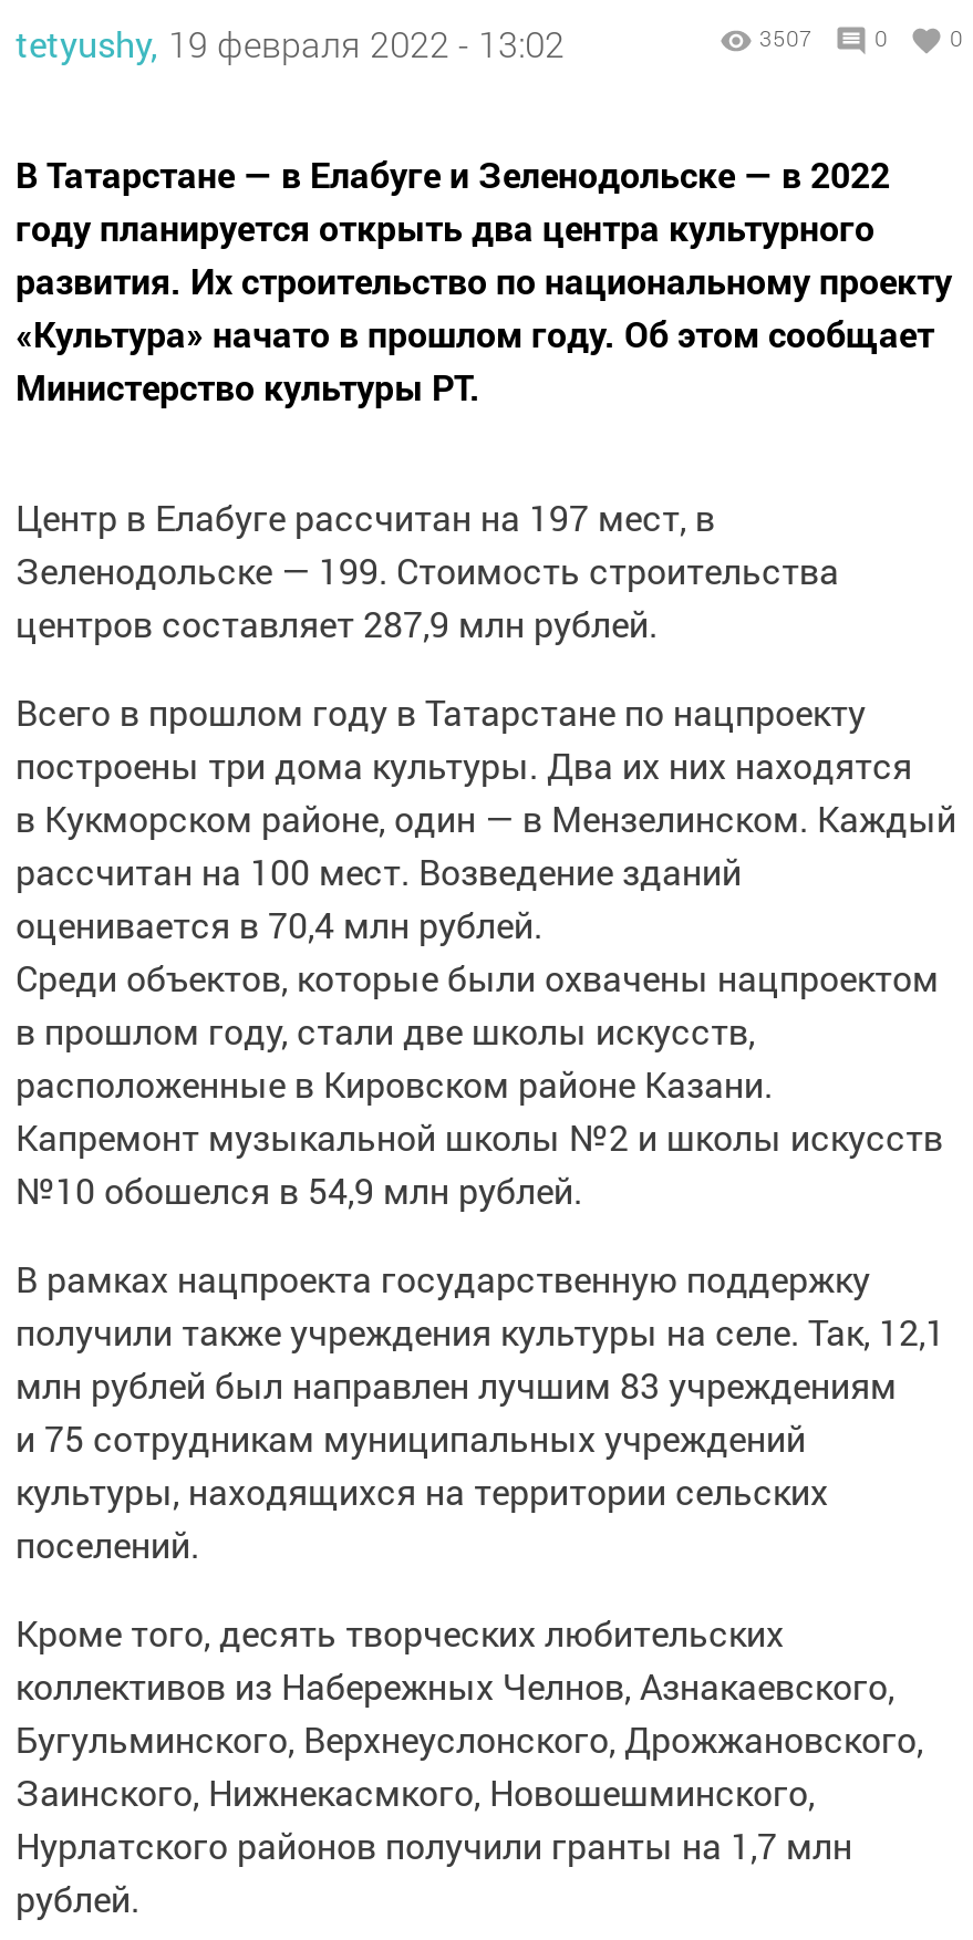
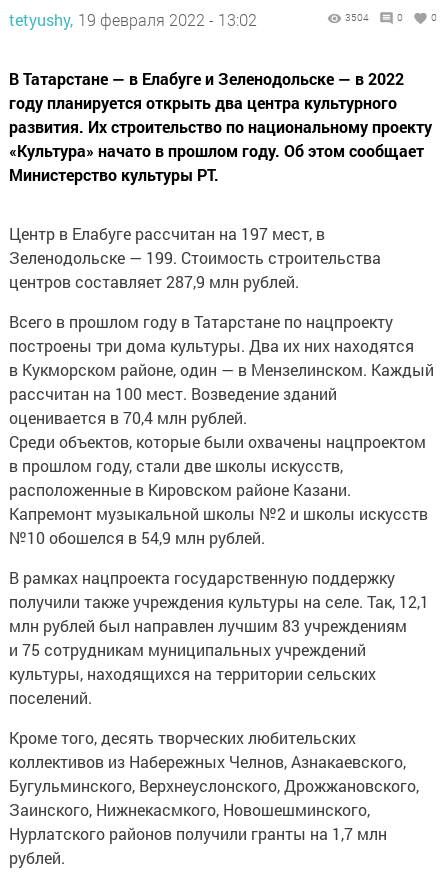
[759,25,812,54] 3507 -> [345,11,369,24] 3504

